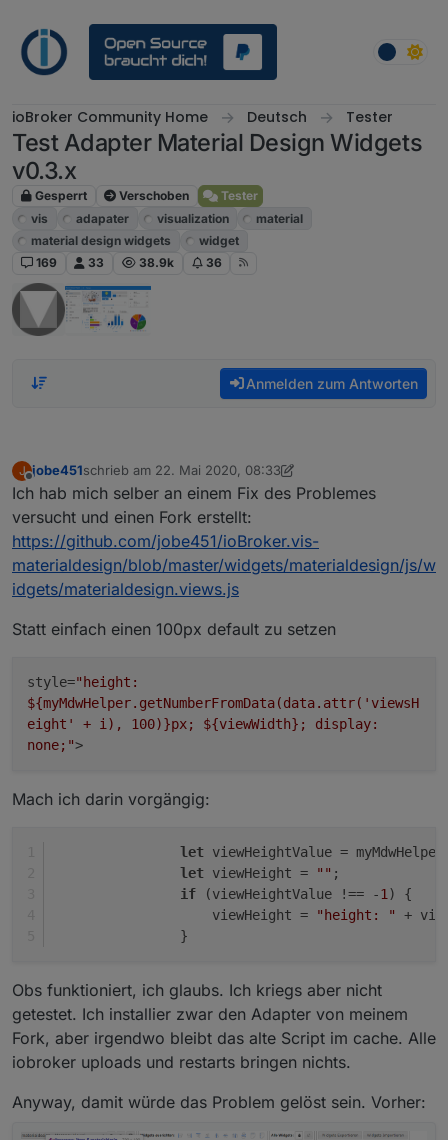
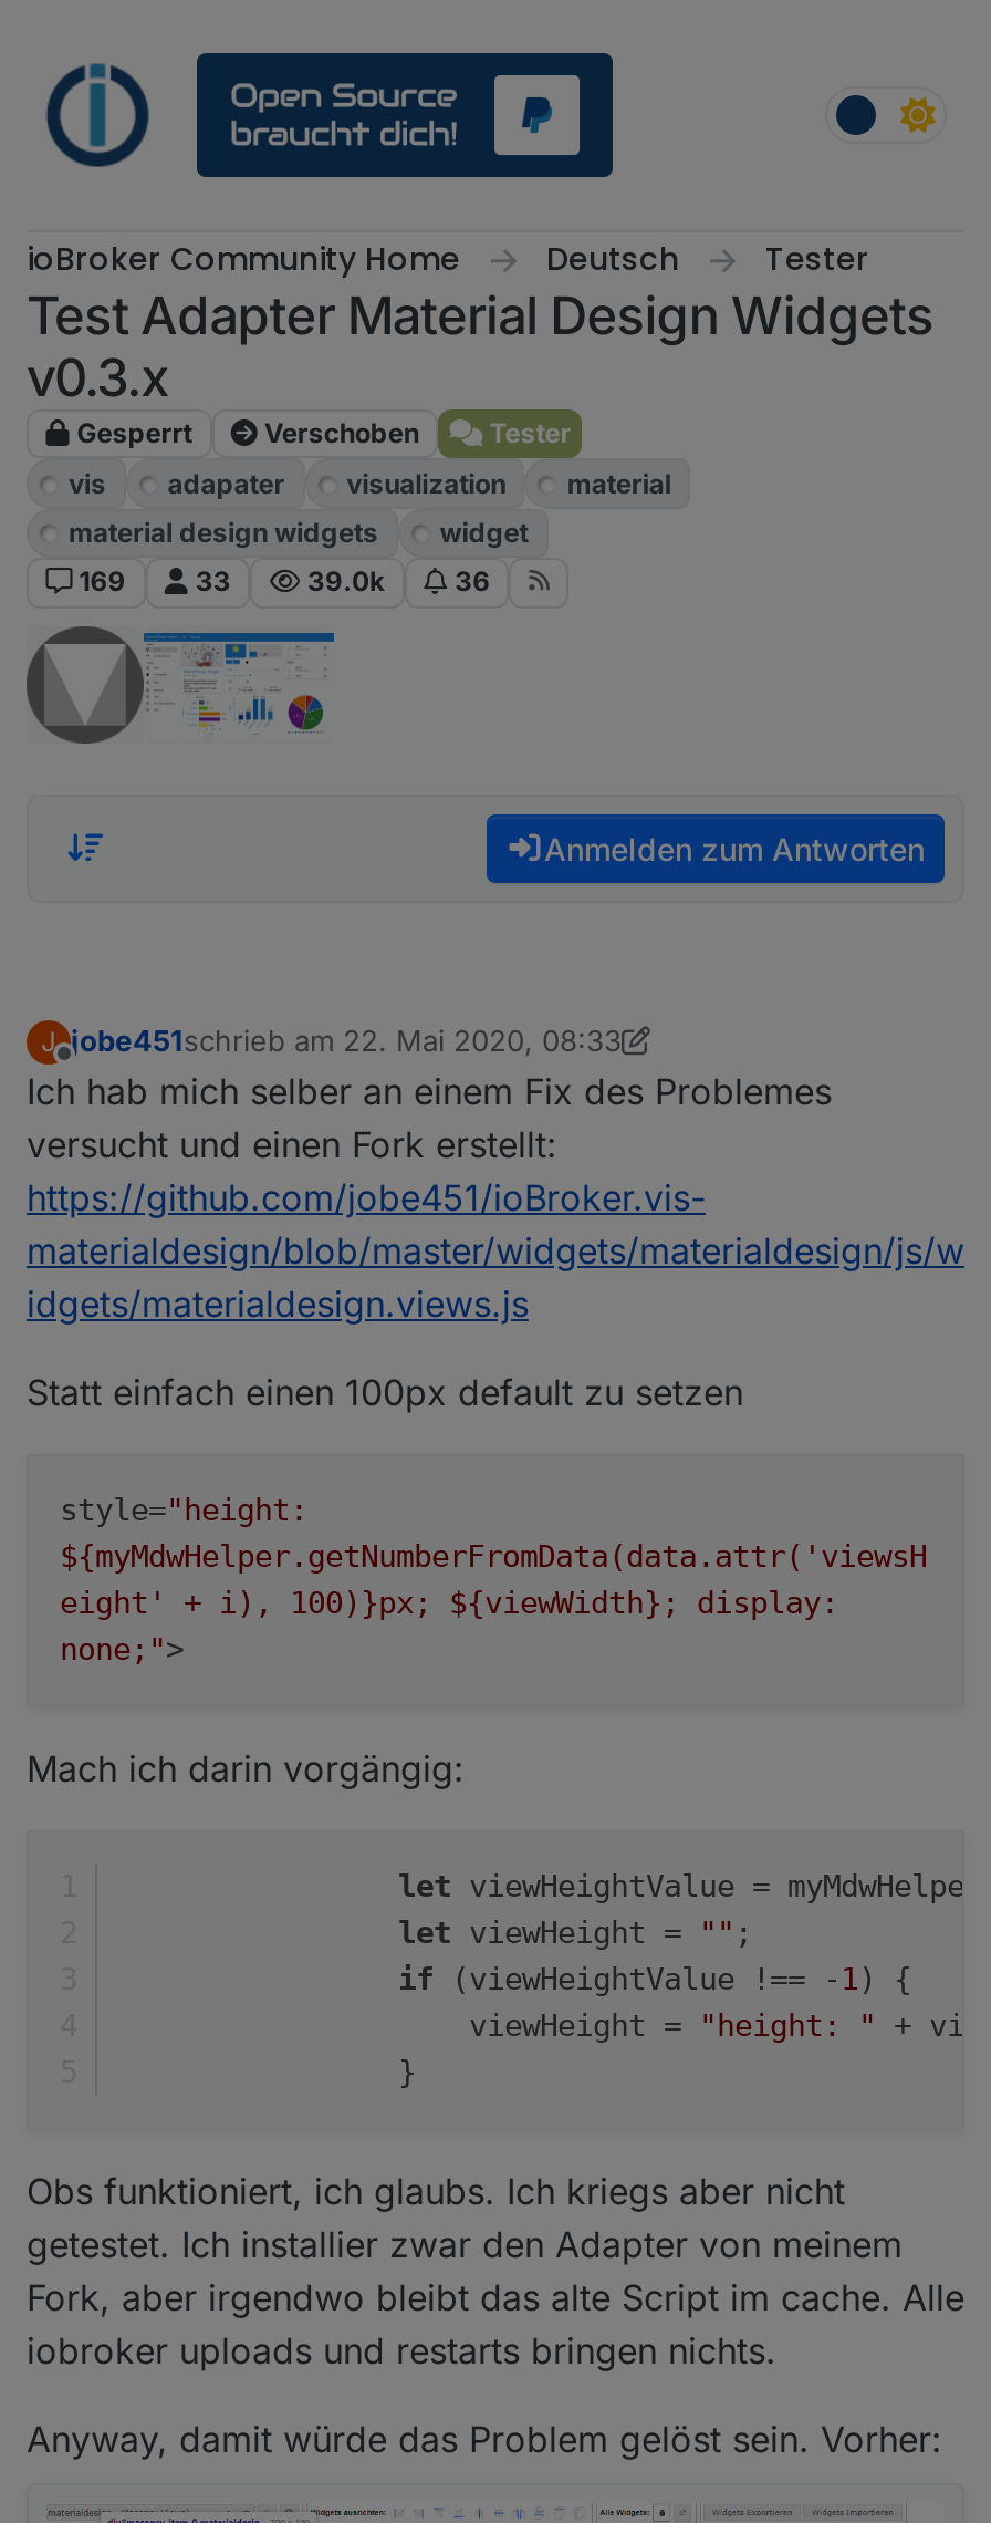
[139,255,174,270] 38.9k -> [307,565,385,598] 39.0k

